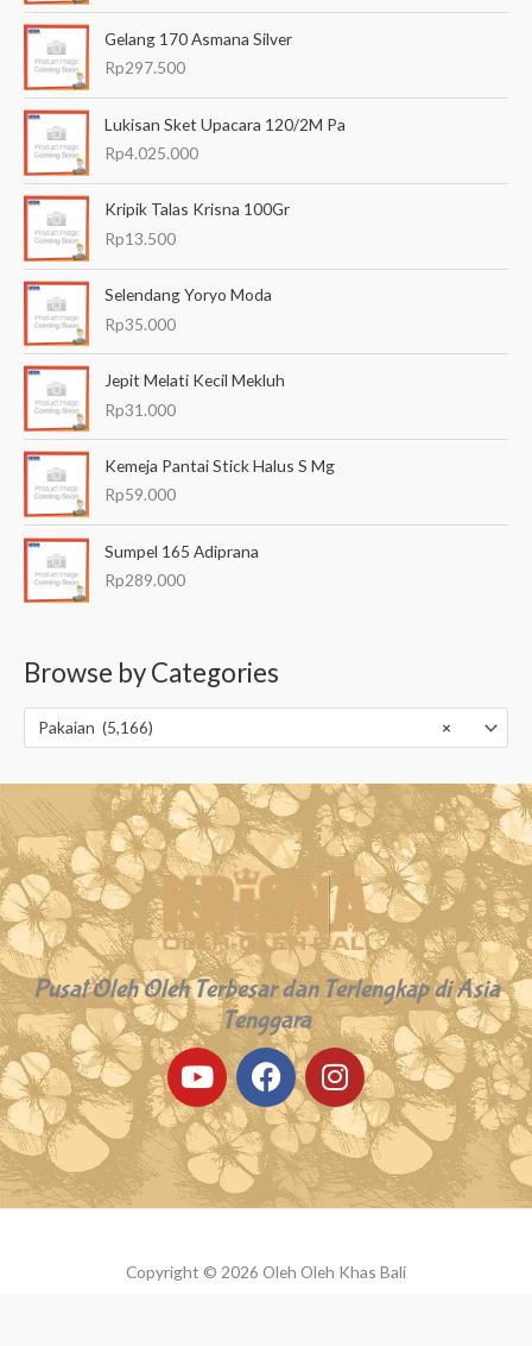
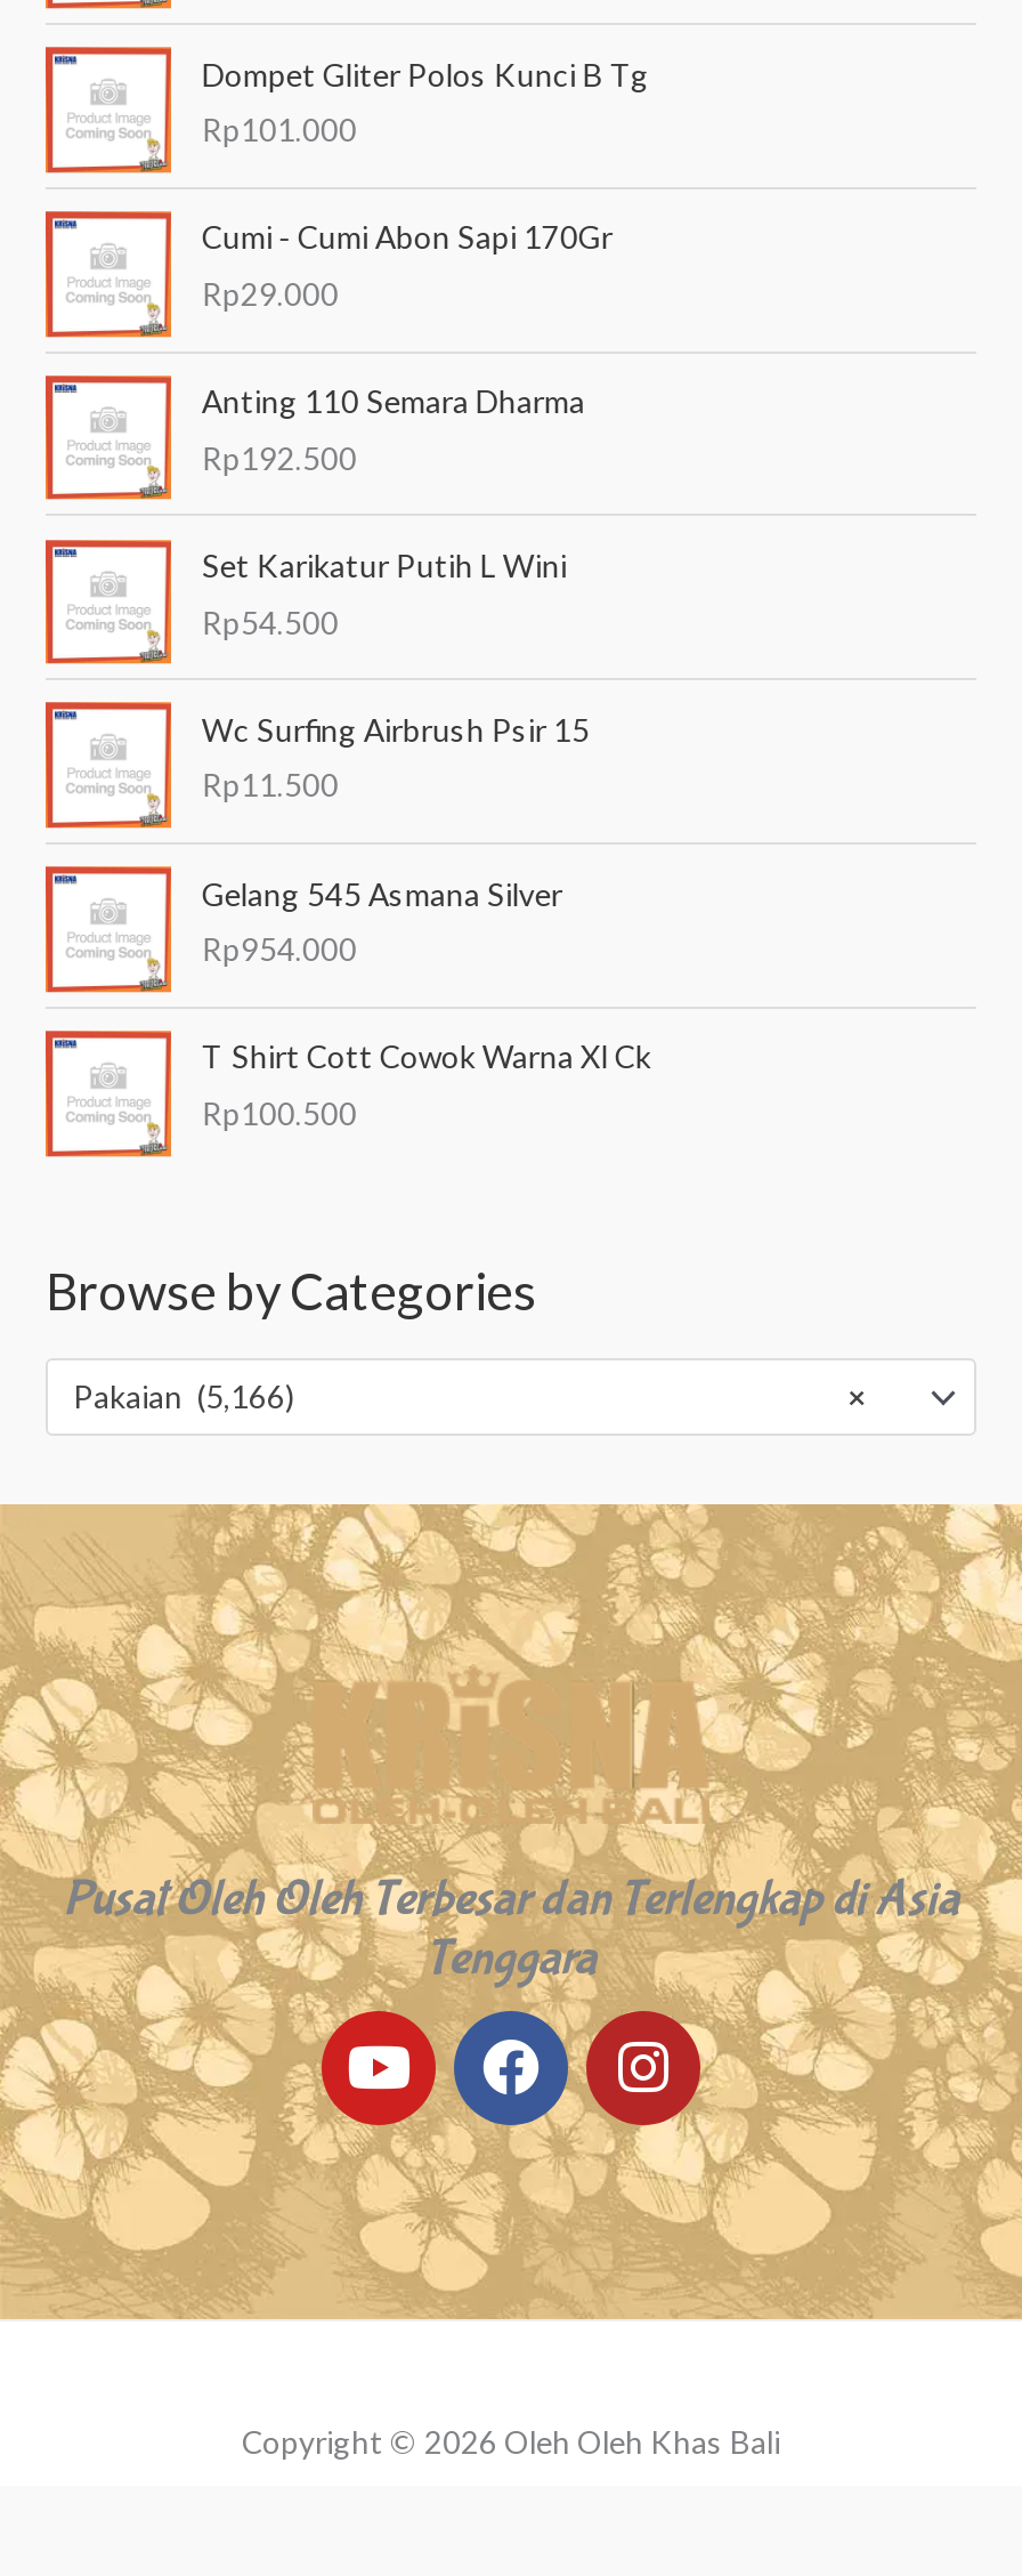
[105,28,293,78] Gelang 170 Asmana Silver | Rp297.500 -> [202,54,649,149] Dompet Gliter Polos Kunci B Tg | Rp101.000
[105,114,346,163] Lukisan Sket Upacara 120/2M Pa | Rp4.025.000 -> [202,218,612,313] Cumi - Cumi Abon Sapi 170Gr | Rp29.000
[105,199,290,248] Kripik Talas Krisna 100Gr | Rp13.500 -> [202,382,585,477] Anting 110 Semara Dharma | Rp192.500
[105,284,272,334] Selendang Yoryo Moda | Rp35.000 -> [202,546,567,641] Set Karikatur Putih L Wini | Rp54.500
[105,370,285,419] Jepit Melati Kecil Mekluh | Rp31.000 -> [202,710,589,805] Wc Surfing Airbrush Psir 15 | Rp11.500
[105,455,335,505] Kemeja Pantai Stick Halus S Mg | Rp59.000 -> [202,874,562,969] Gelang 545 Asmana Silver | Rp954.000
[105,541,259,590] Sumpel 165 Adiprana | Rp289.000 -> [202,1038,651,1132] T Shirt Cott Cowok Warna Xl Ck | Rp100.500

